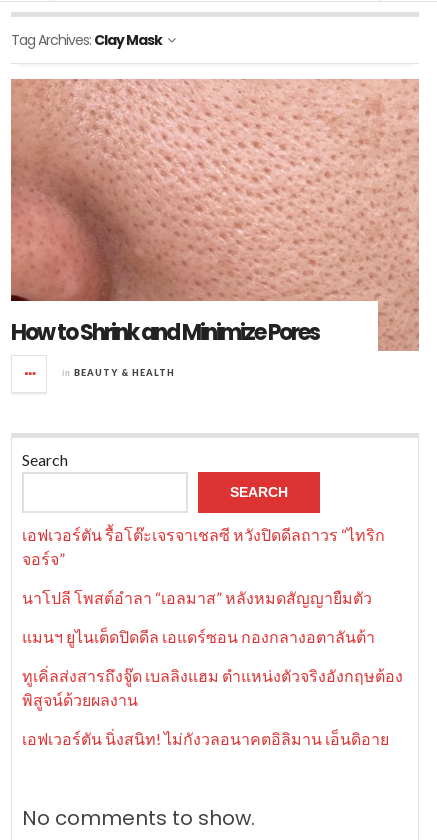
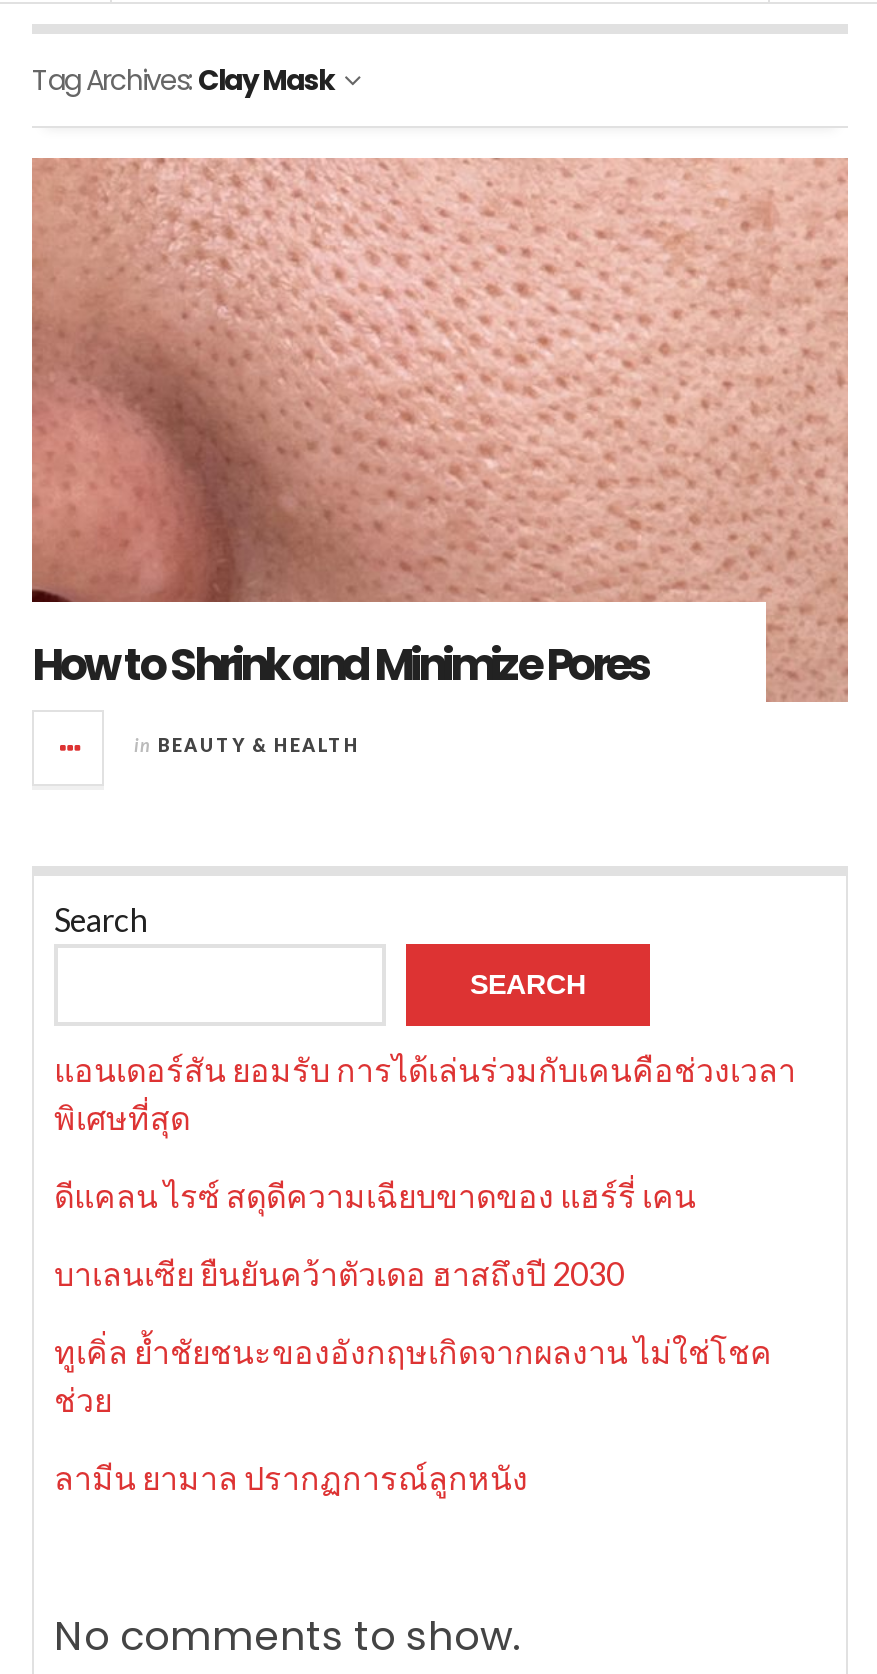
[22,525,385,568] เอฟเวอร์ตัน รื้อโต๊ะเจรจาเชลซี หวังปิดดีลถาวร “ไทริก | จอร์จ” -> [54,1050,796,1136] แอนเดอร์สัน ยอมรับ การได้เล่นร่วมกับเคนคือช่วงเวลา | พิเศษที่สุด
[22,588,372,607] นาโปลี โพสต์อำลา “เอลมาส” หลังหมดสัญญายืมตัว -> [54,1176,696,1214] ดีแคลน ไรซ์ สดุดีความเฉียบขาดของ แฮร์รี่ เคน
[22,627,375,646] แมนฯ ยูไนเต็ดปิดดีล เอแดร์ซอน กองกลางอตาลันต้า -> [54,1254,624,1292] บาเลนเซีย ยืนยันคว้าตัวเดอ ฮาสถึงปี 2030
[22,666,403,709] ทูเคิ่ลส่งสารถึงจู๊ด เบลลิงแฮม ตำแหน่งตัวจริงอังกฤษต้อง | พิสูจน์ด้วยผลงาน -> [54,1332,772,1418] ทูเคิ่ล ย้ำชัยชนะของอังกฤษเกิดจากผลงาน ไม่ใช่โชค | ช่วย
[22,729,389,748] เอฟเวอร์ตัน นิ่งสนิท! ไม่กังวลอนาคตอิลิมาน เอ็นดิอาย -> [54,1458,528,1496] ลามีน ยามาล ปรากฏการณ์ลูกหนัง

